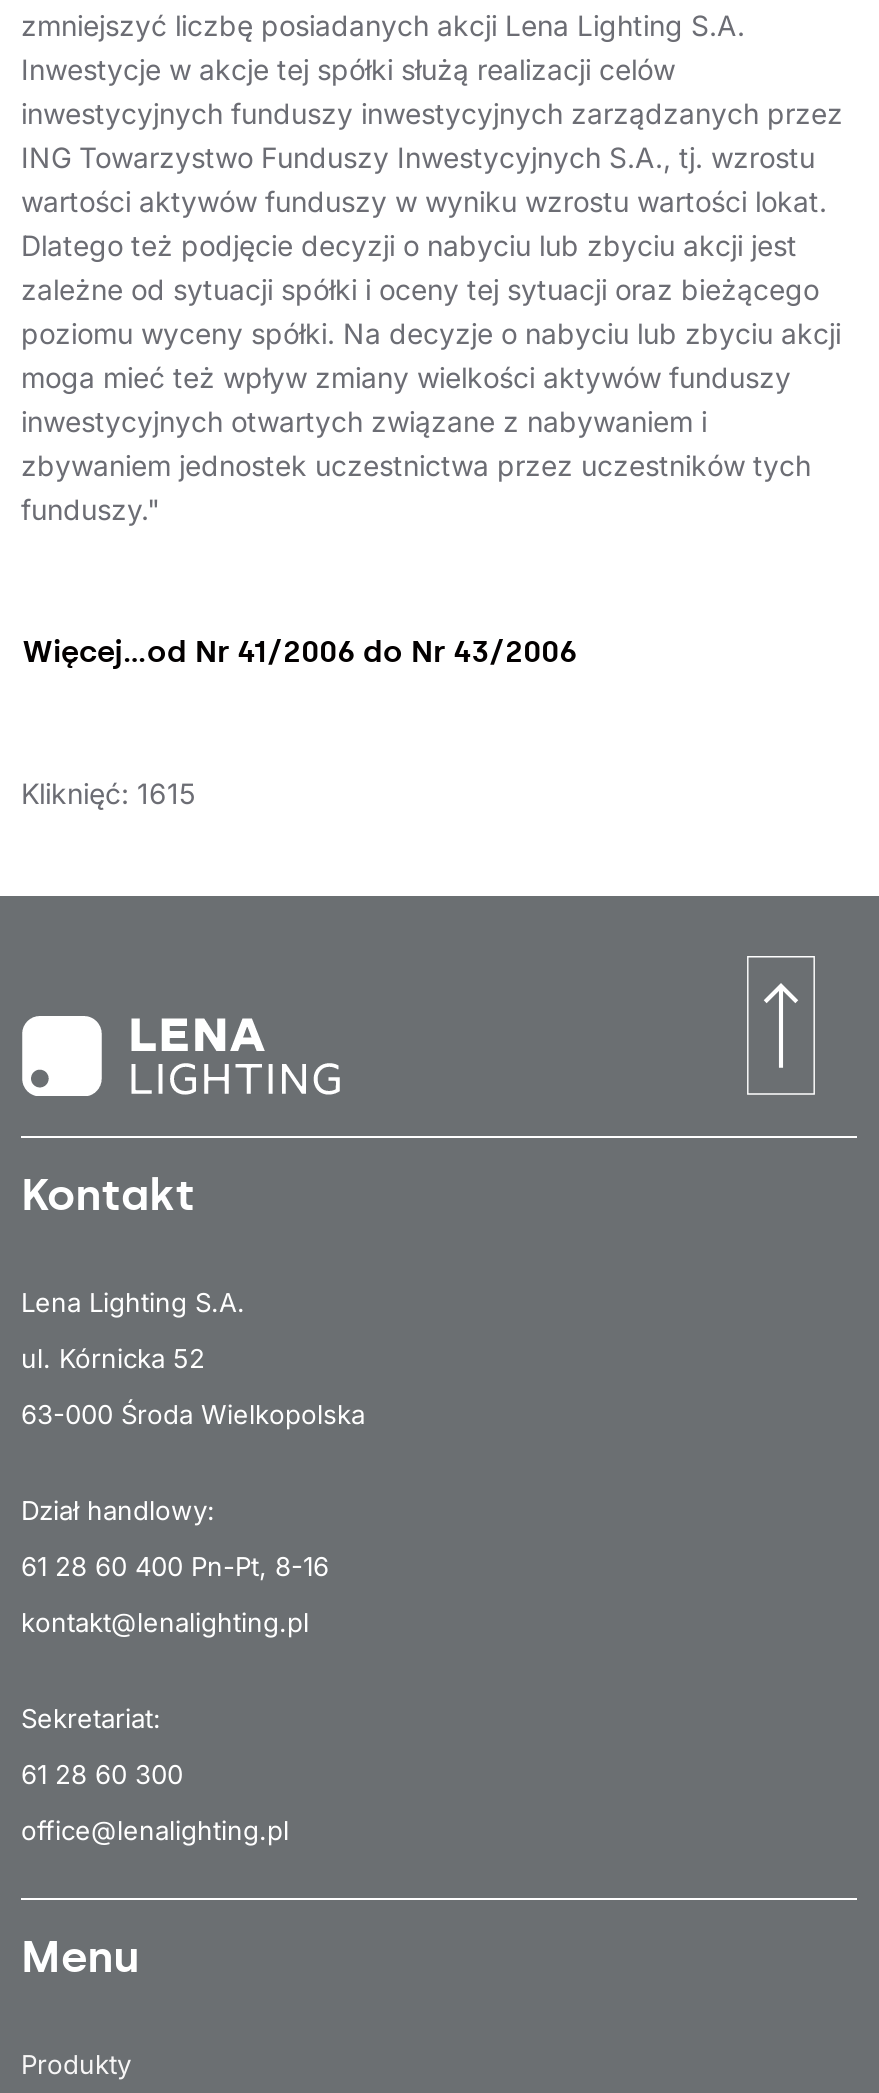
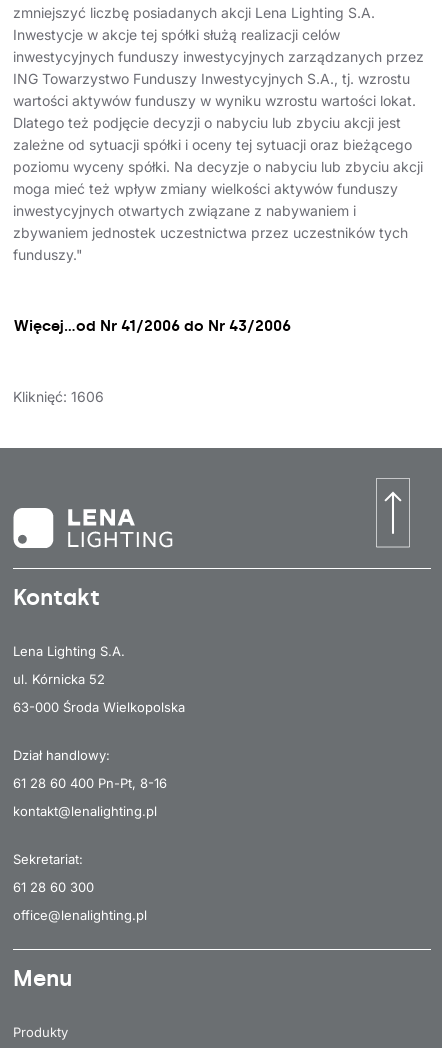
[21,776,195,810] Kliknięć: 1615 -> [13,388,104,405] Kliknięć: 1606

